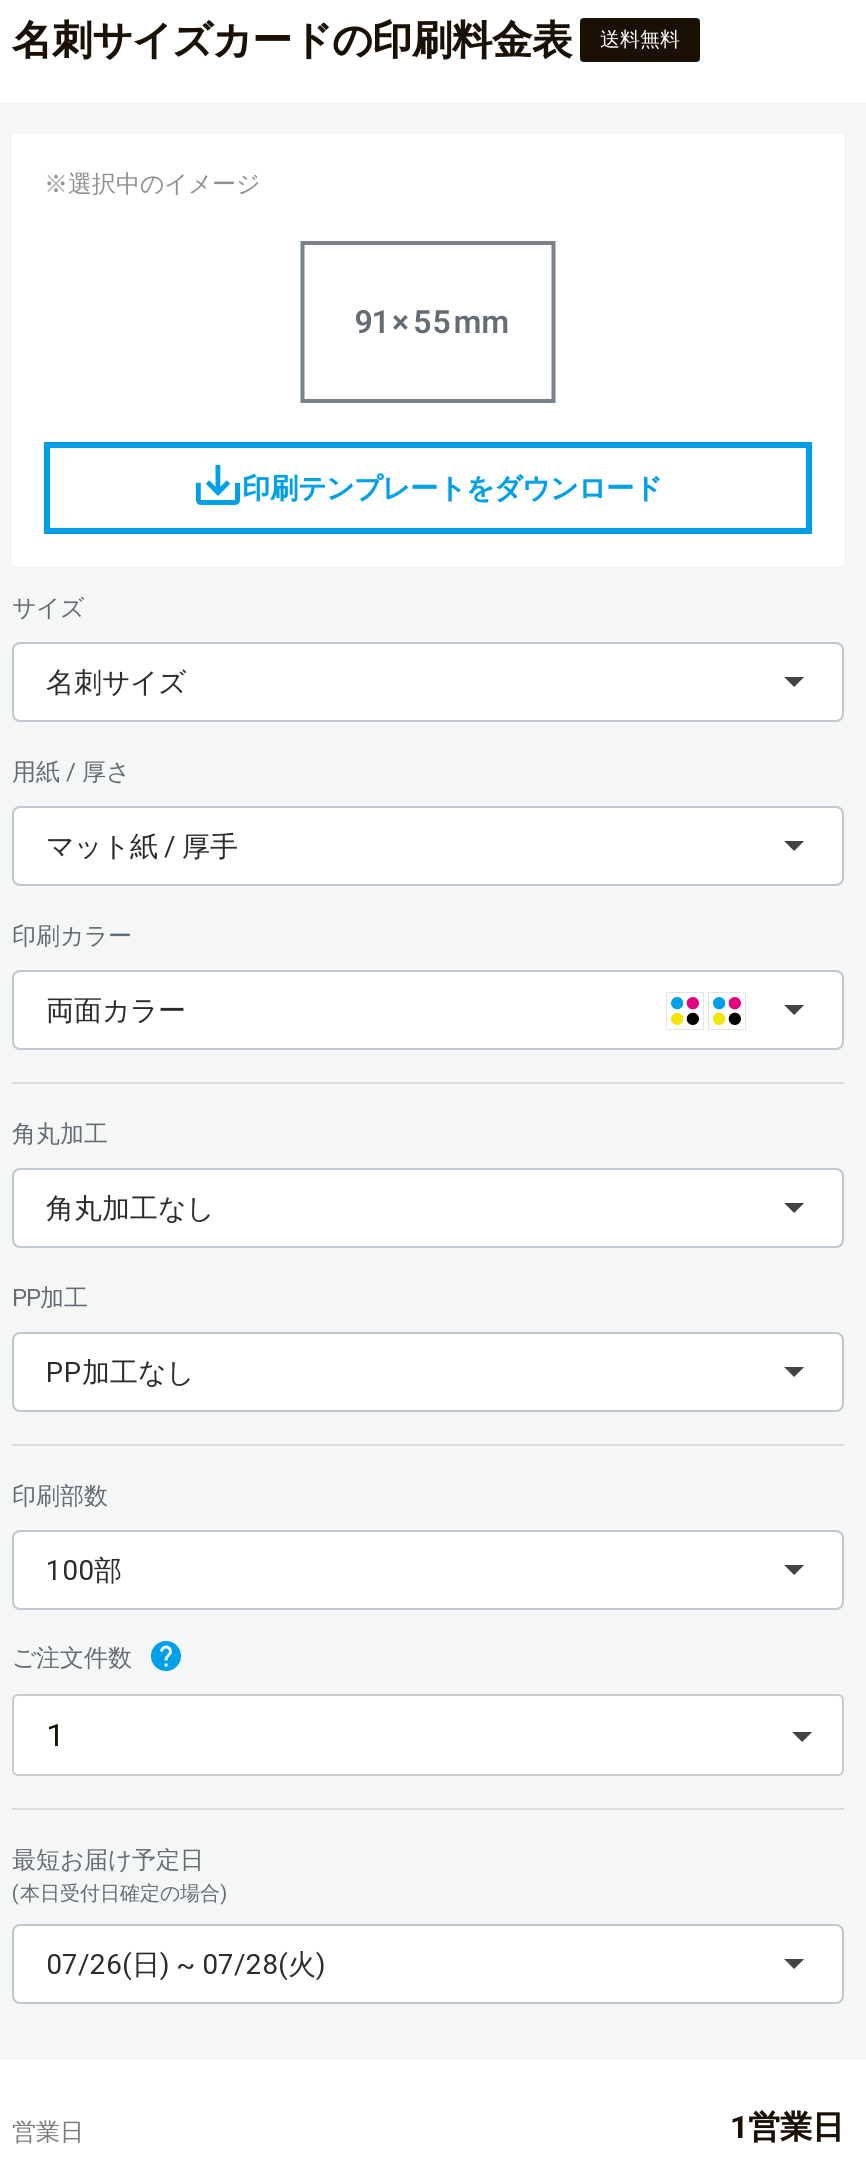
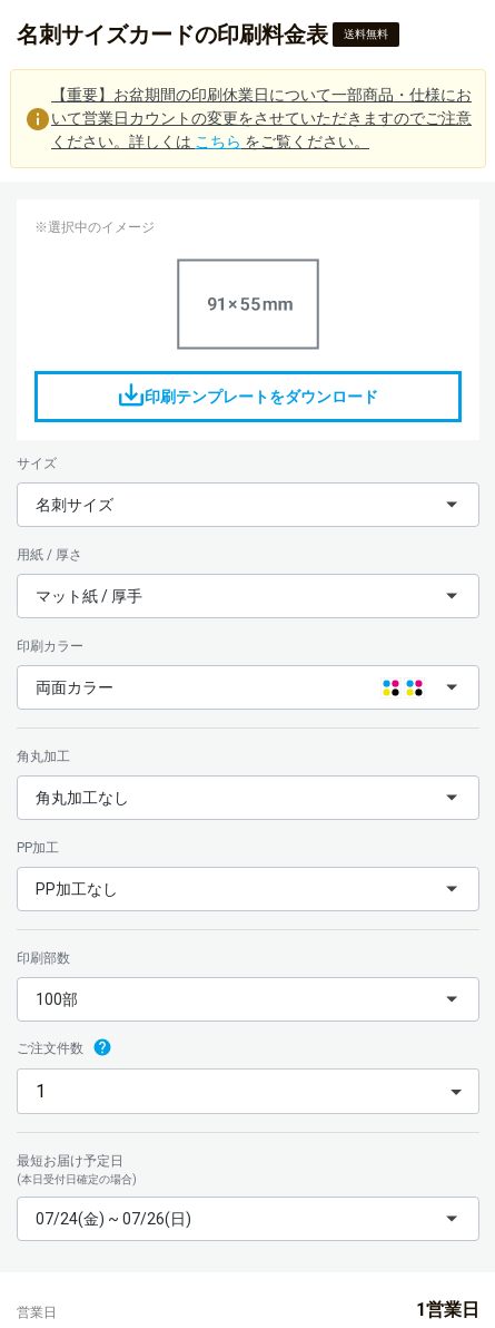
none -> [10,69,486,168] [image] | 【重要】お盆期間の印刷休業日について一部商品・仕様にお | いて営業日カウントの変更をさせていただきますのでご注意 | ください。詳しくはこちらをご覧ください。
[46,1947,326,1979] 07/26(日) ~ 07/28(火) -> [36,1209,191,1227] 07/24(金) ~ 07/26(日)

